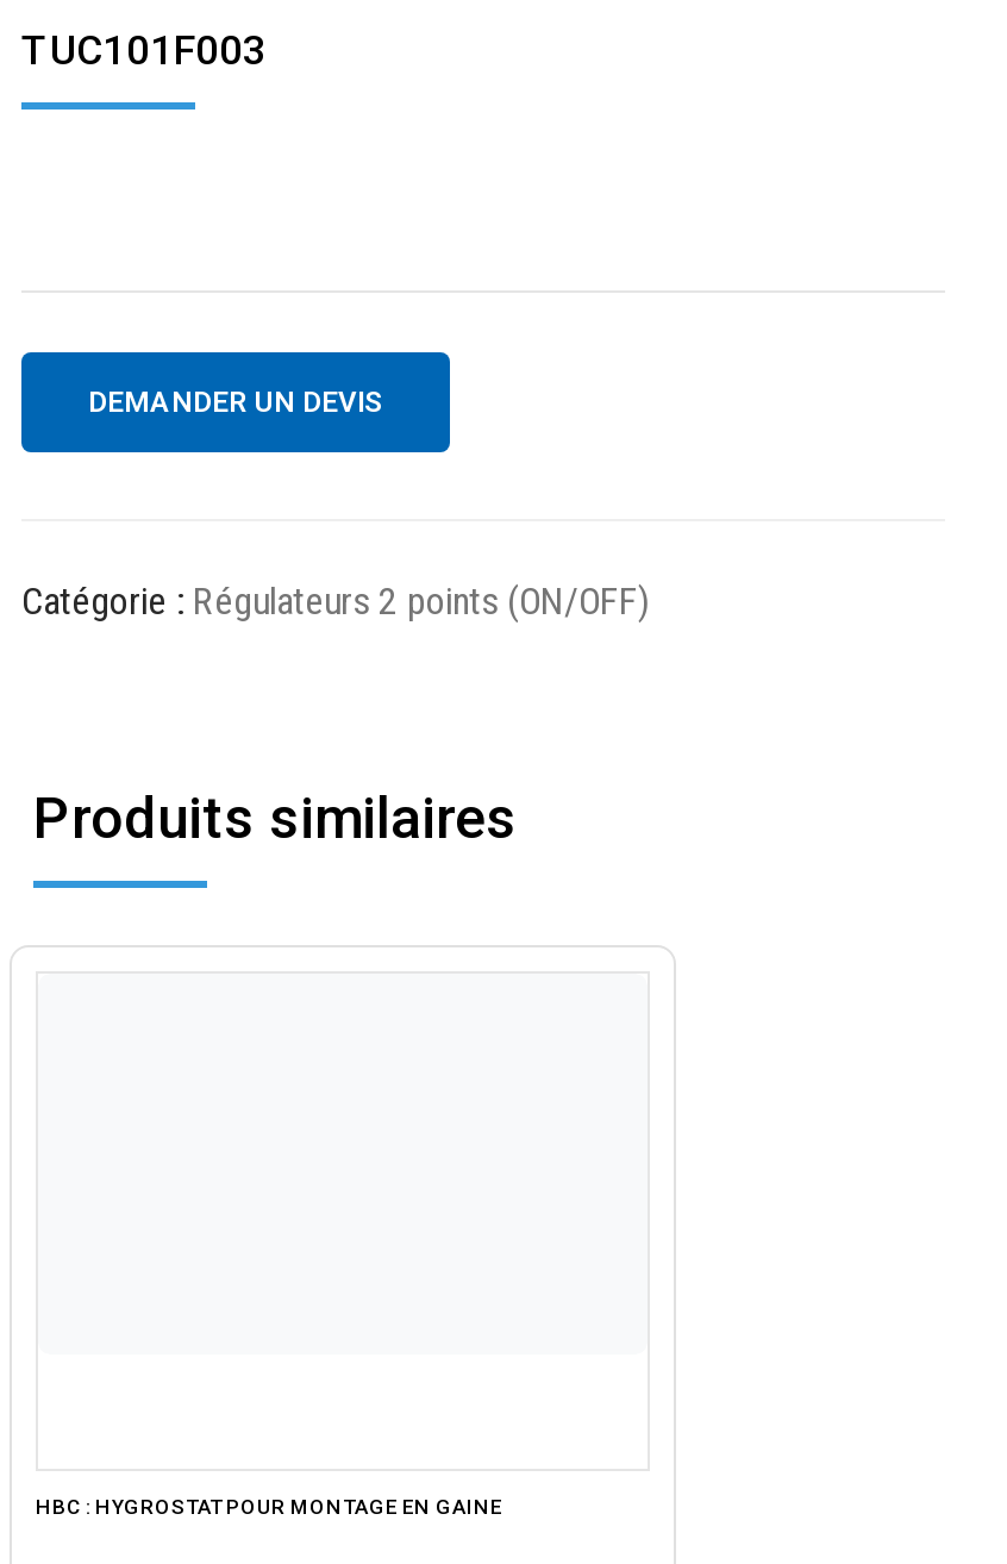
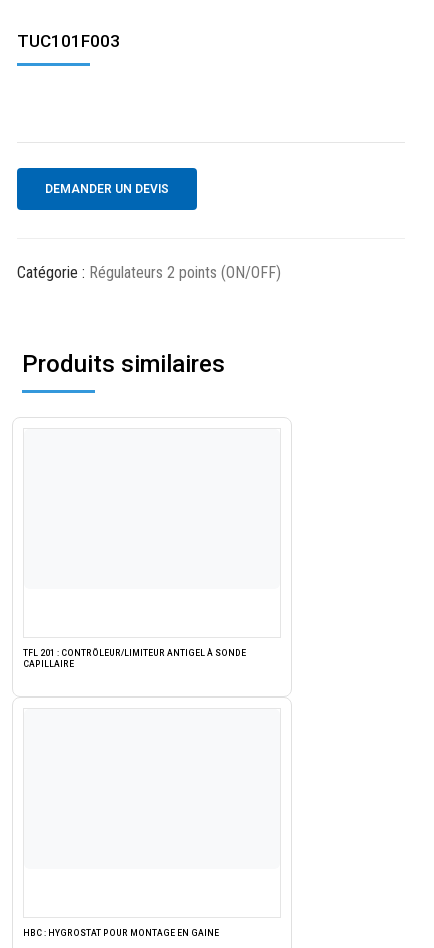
none -> [23,647,246,668] TFL 201 : CONTRÔLEUR/LIMITEUR ANTIGEL À SONDE | CAPILLAIRE

